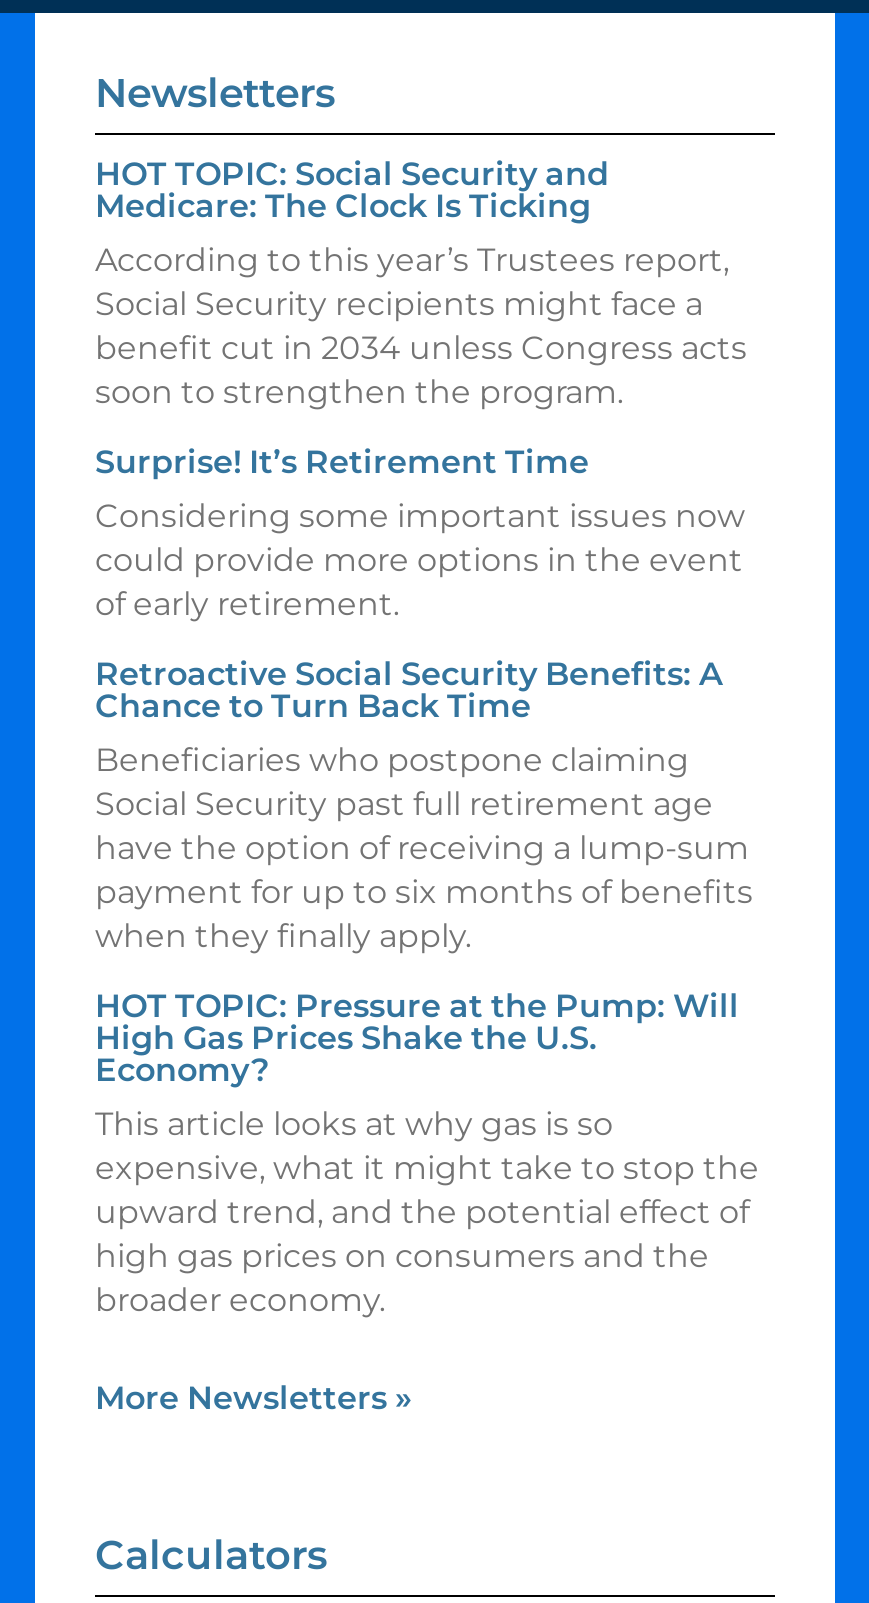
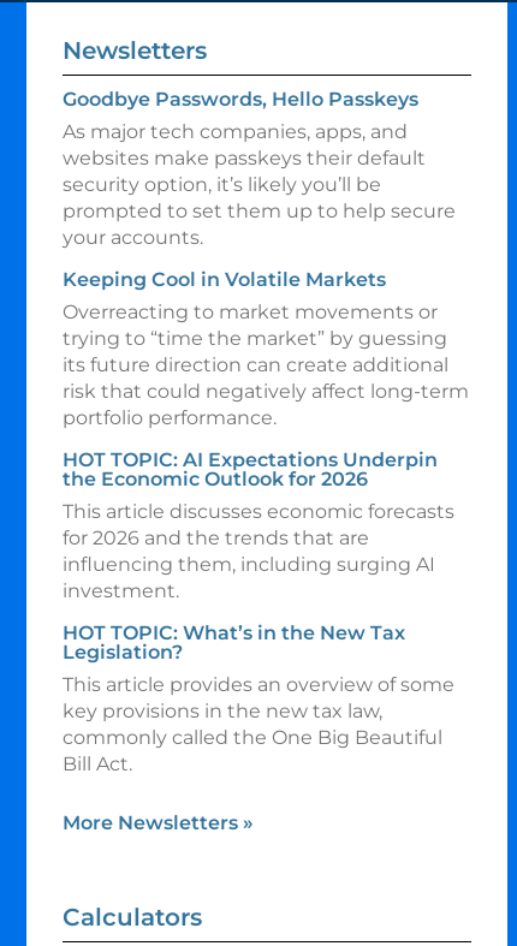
[95,156,747,412] HOT TOPIC: Social Security and | Medicare: The Clock Is Ticking | According to this year’s Trustees report, | Social Security recipients might face a | benefit cut in 2034 unless Congress acts | soon to strengthen the program. -> [63,88,456,249] Goodbye Passwords, Hello Passkeys | As major tech companies, apps, and | websites make passkeys their default | security option, it’s likely you’ll be | prompted to set them up to help secure | your accounts.
[95,444,745,624] Surprise! It’s Retirement Time | Considering some important issues now | could provide more options in the event | of early retirement. -> [63,269,469,430] Keeping Cool in Volatile Markets | Overreacting to market movements or | trying to “time the market” by guessing | its future direction can create additional | risk that could negatively affect long-term | portfolio performance.
[95,656,753,956] Retroactive Social Security Benefits: A | Chance to Turn Back Time | Beneficiaries who postpone claiming | Social Security past full retirement age | have the option of receiving a lump-sum | payment for up to six months of benefits | when they finally apply. -> [63,449,454,603] HOT TOPIC: AI Expectations Underpin | the Economic Outlook for 2026 | This article discusses economic forecasts | for 2026 and the trends that are | influencing them, including surging AI | investment.
[95,988,759,1320] HOT TOPIC: Pressure at the Pump: Will | High Gas Prices Shake the U.S. | Economy? | This article looks at why gas is so | expensive, what it might take to stop the | upward trend, and the potential effect of | high gas prices on consumers and the | broader economy. -> [63,622,454,776] HOT TOPIC: What’s in the New Tax | Legislation? | This article provides an overview of some | key provisions in the new tax law, | commonly called the One Big Beautiful | Bill Act.

